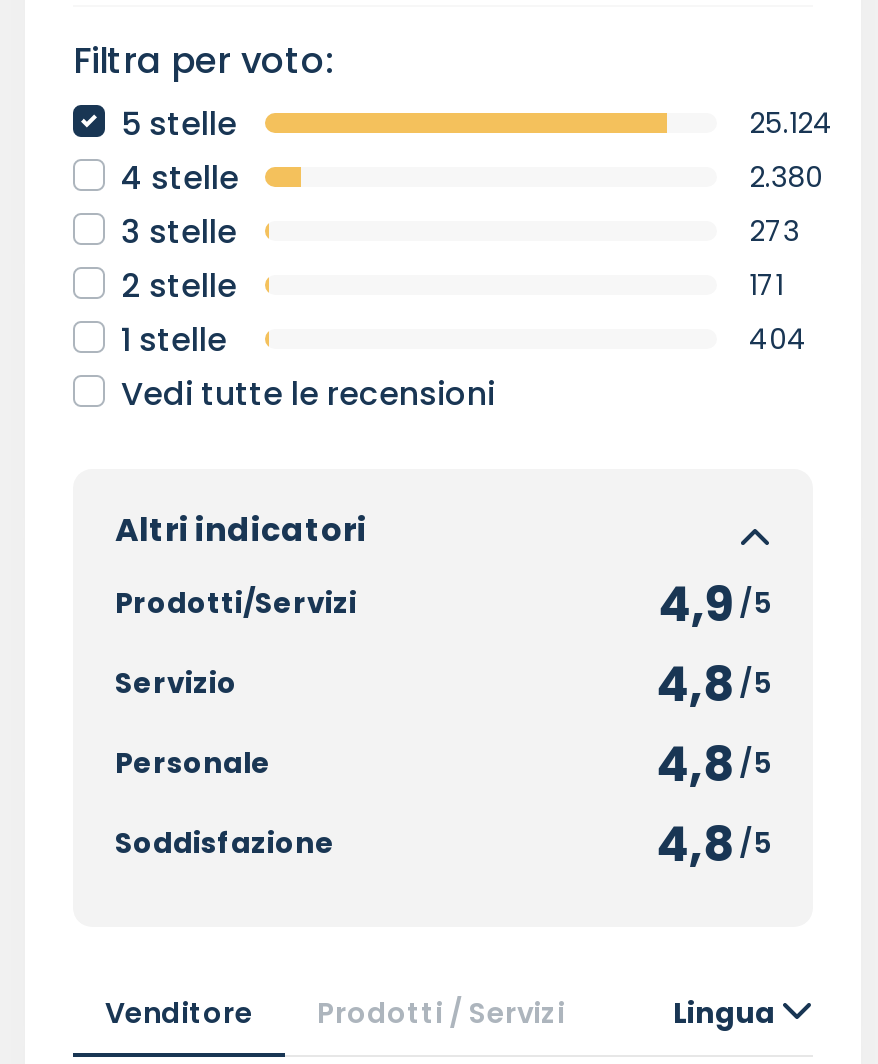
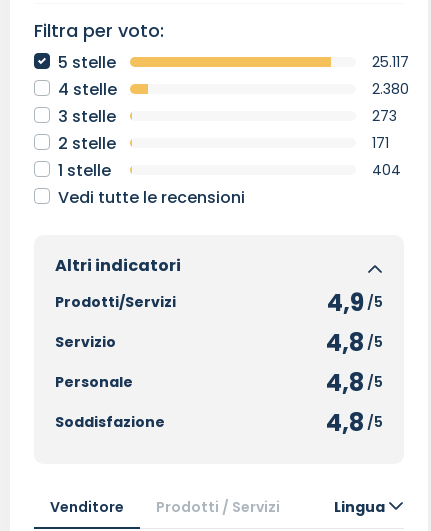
[749,103,833,143] 25.124 -> [372,52,409,72] 25.117

